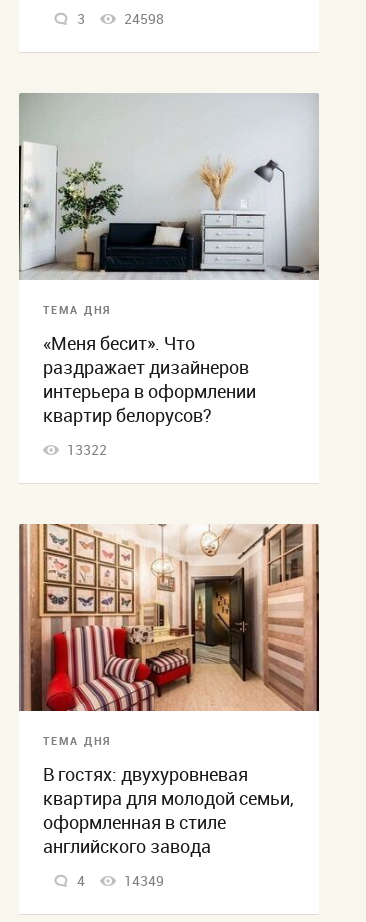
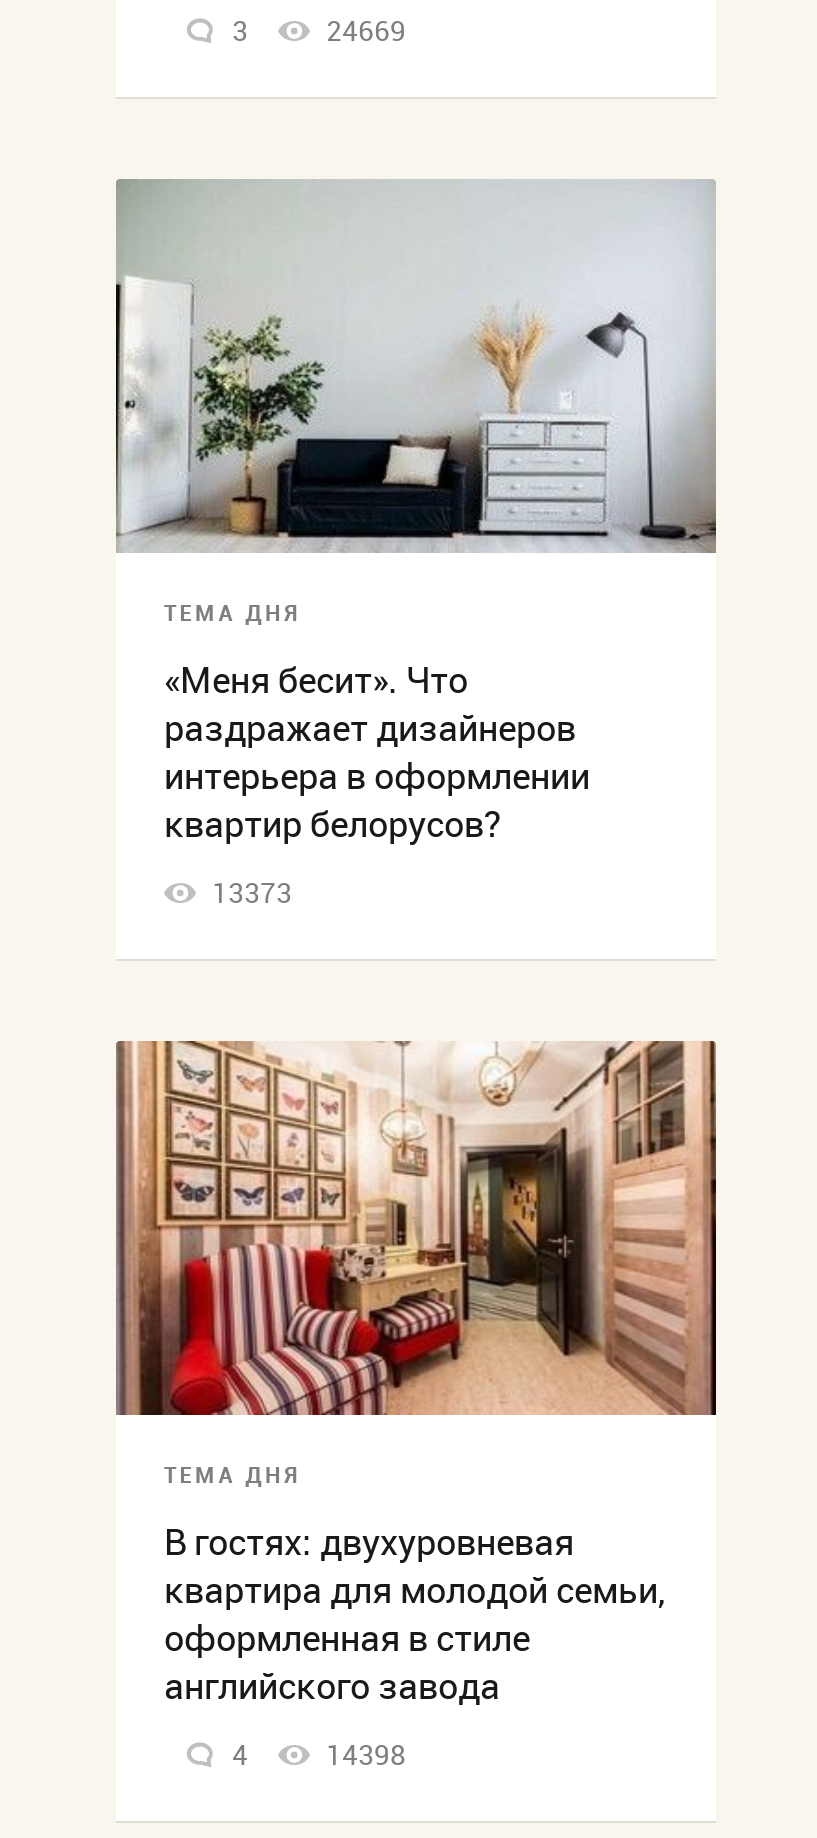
[124,11,164,27] 24598 -> [326,15,406,47] 24669
[67,442,107,458] 13322 -> [212,877,292,909] 13373
[124,873,164,889] 14349 -> [326,1739,406,1771] 14398

